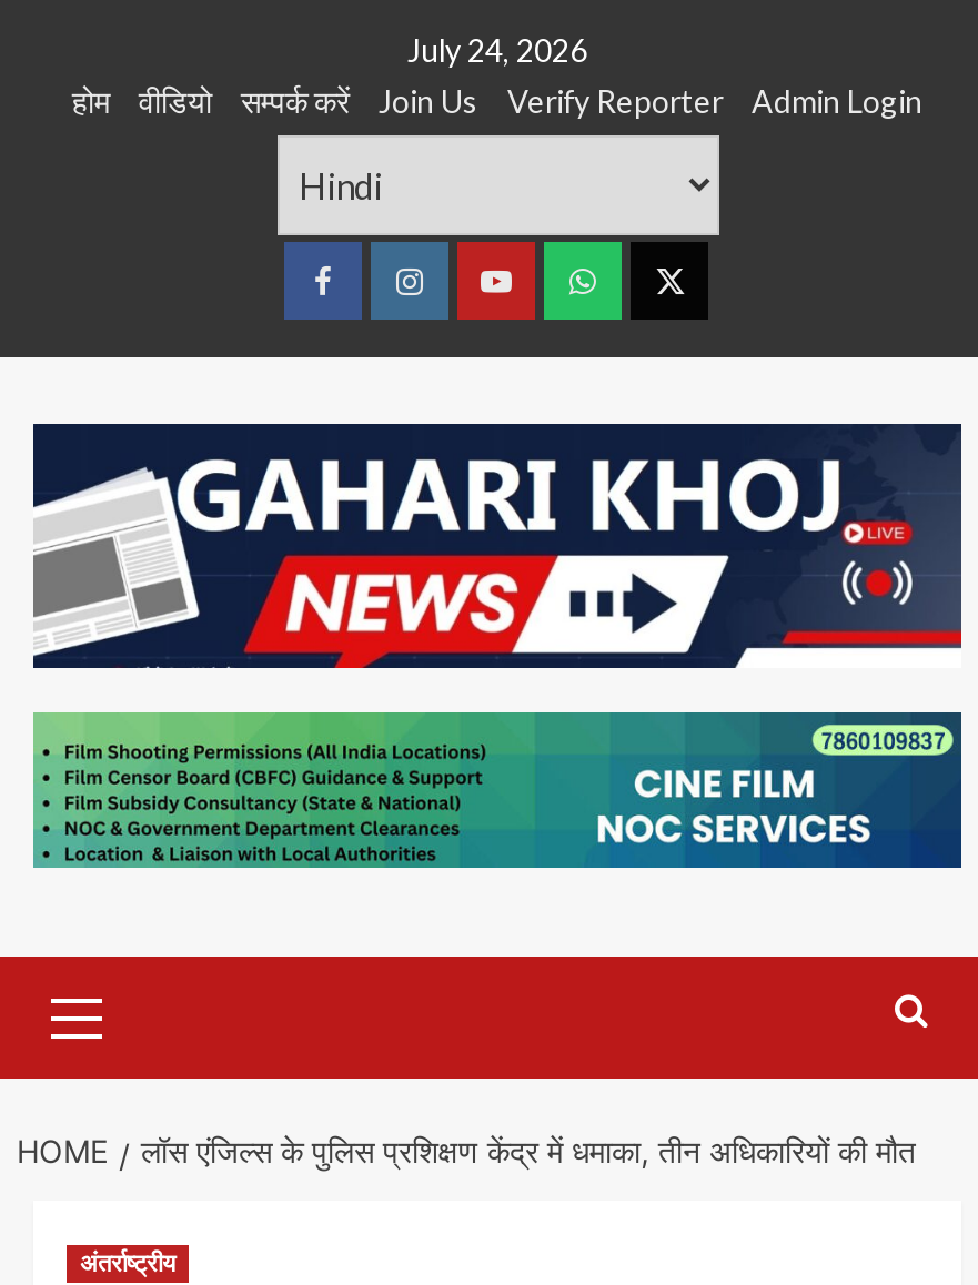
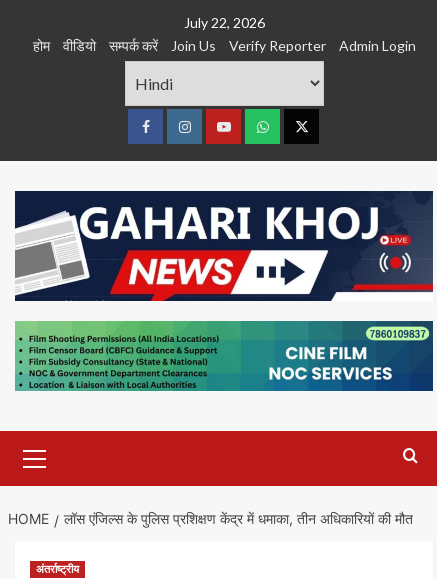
[407,31,587,69] July 24, 2026 -> [183,14,264,31] July 22, 2026

